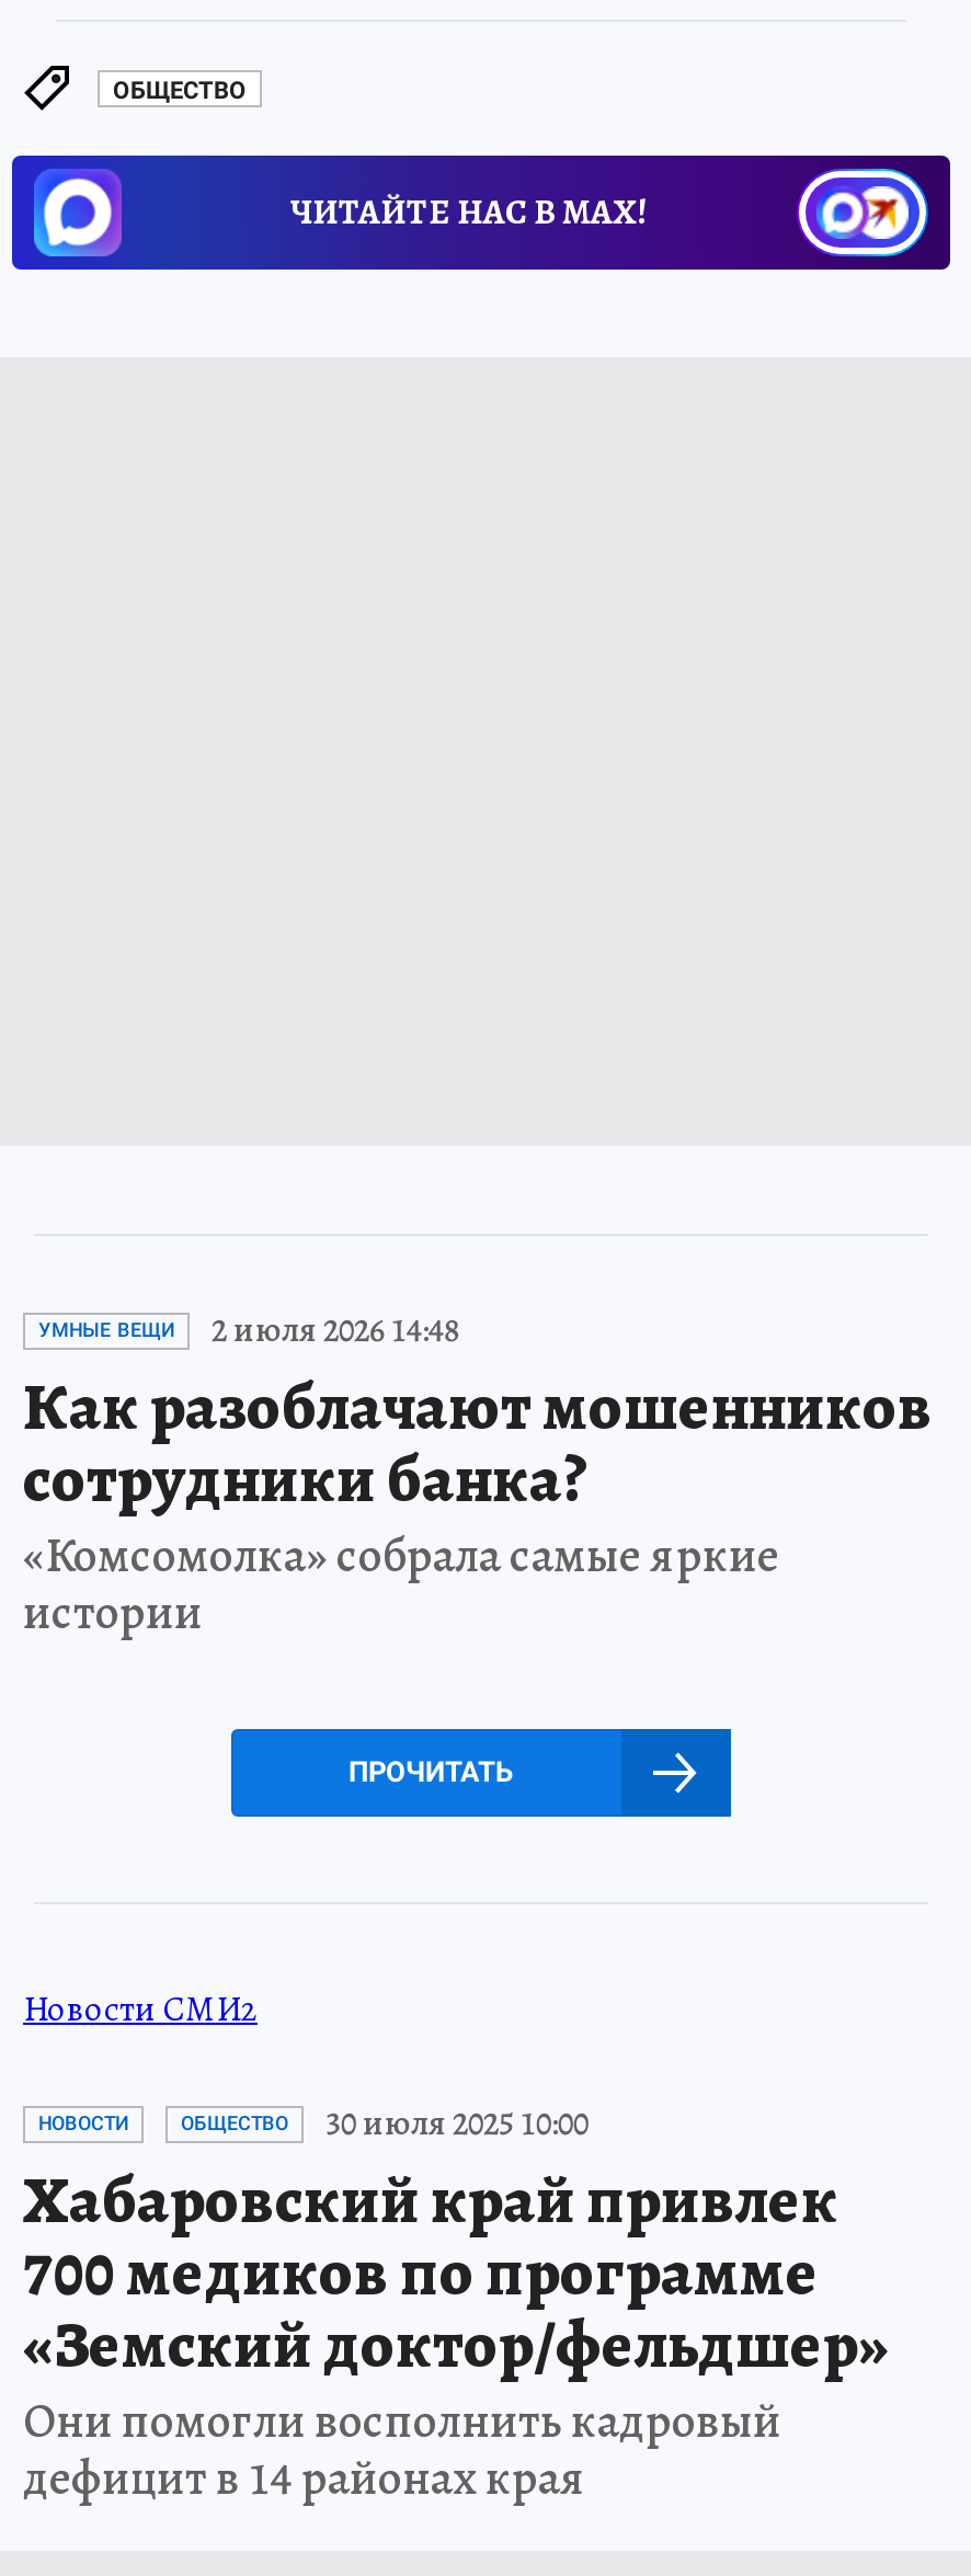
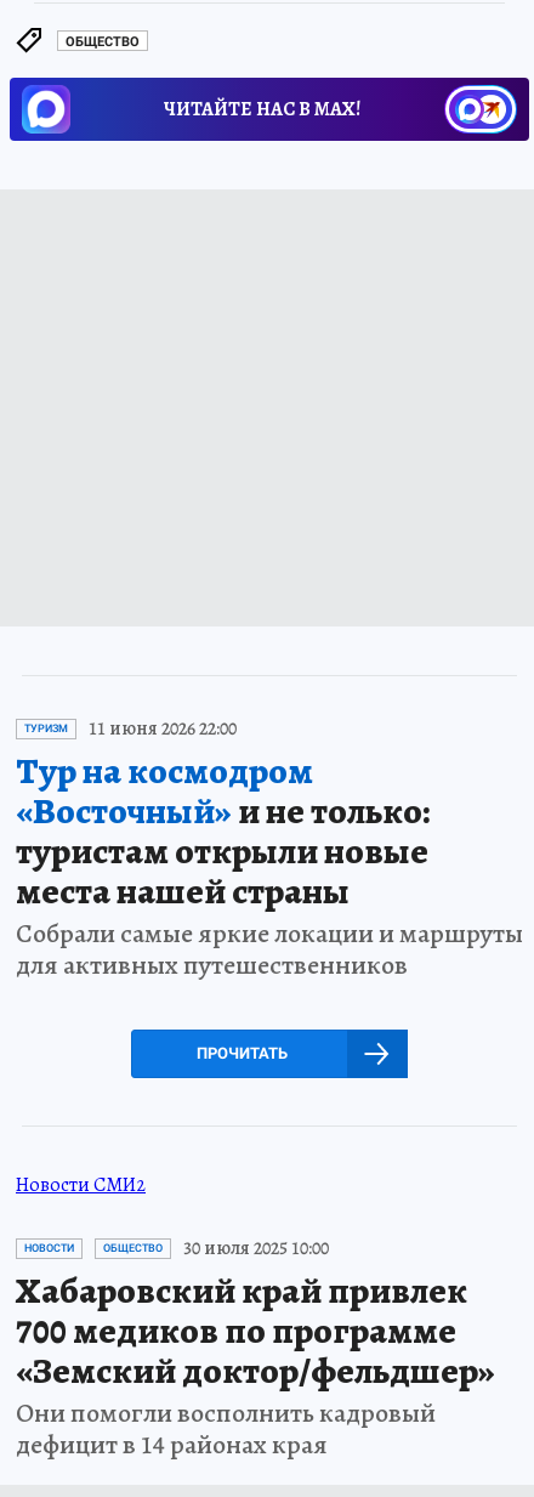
[23,1307,933,1647] УМНЫЕ ВЕЩИ | 2 июля 2026 14:48 | Как разоблачают мошенников | сотрудники банка? | «Комсомолка» собрала самые яркие | истории -> [16,716,523,984] ТУРИЗМ | 11 июня 2026 22:00 | Тур на космодром | «Восточный»и не только: | туристам открыли новые | места нашей страны | Собрали самые яркие локации и маршруты | для активных путешественников

